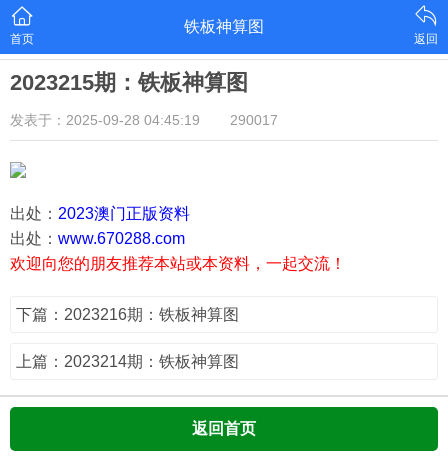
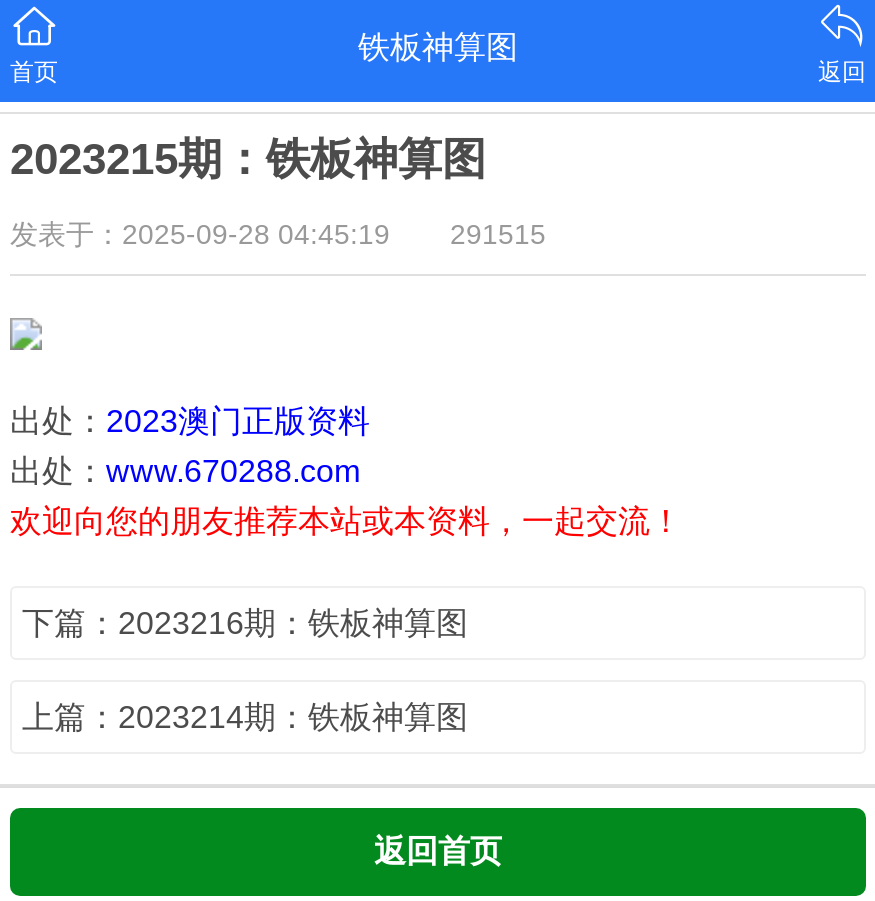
[10,112,278,128] 发表于：2025-09-28 04:45:19 290017 -> [10,218,546,250] 发表于：2025-09-28 04:45:19 291515

